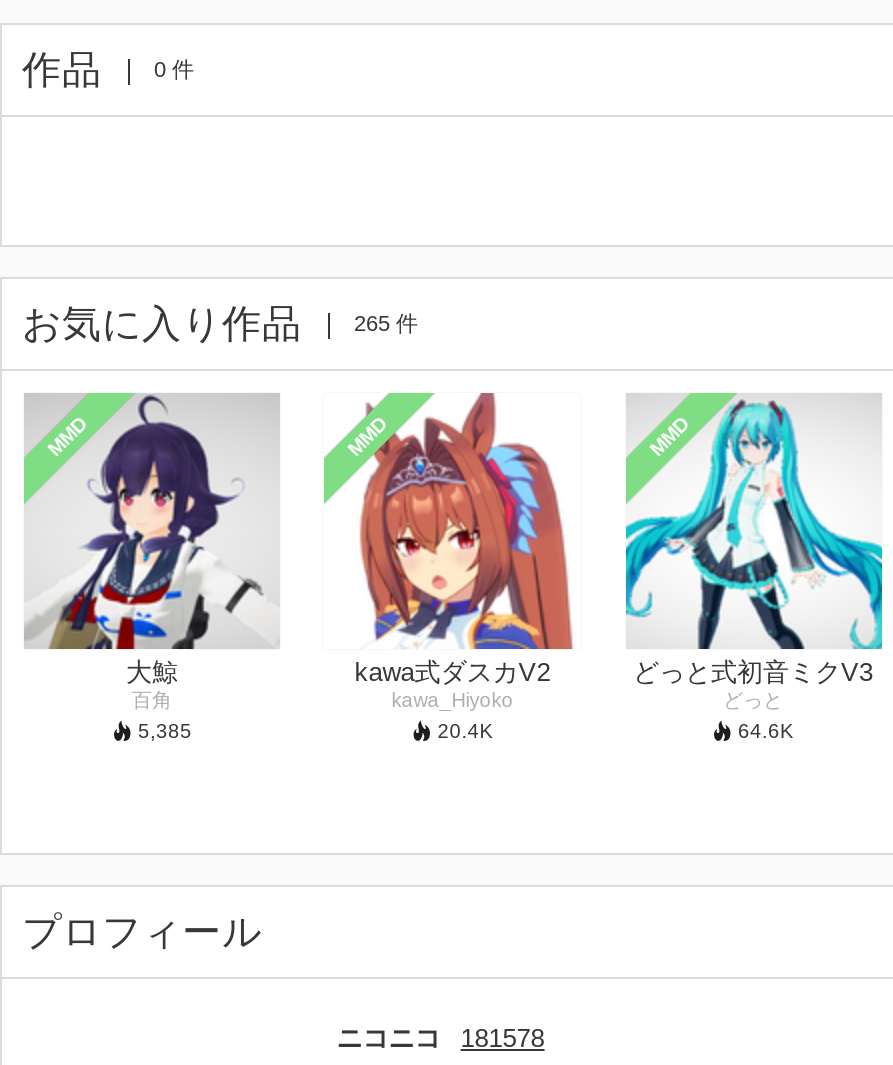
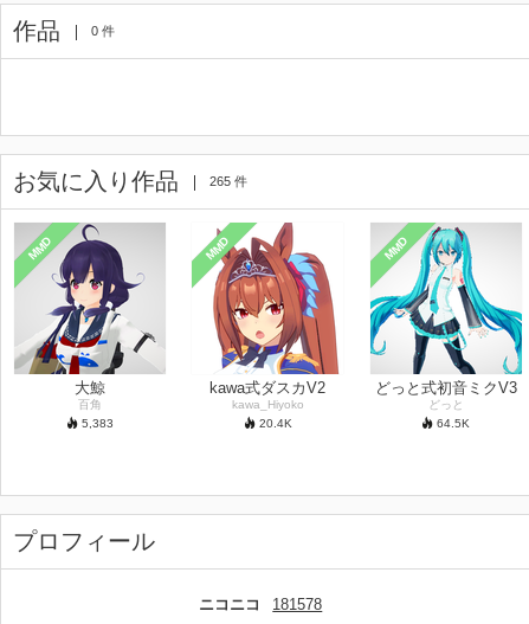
[138,720,192,742] 5,385 -> [82,416,114,429] 5,383
[738,720,794,742] 64.6K -> [437,416,470,429] 64.5K

